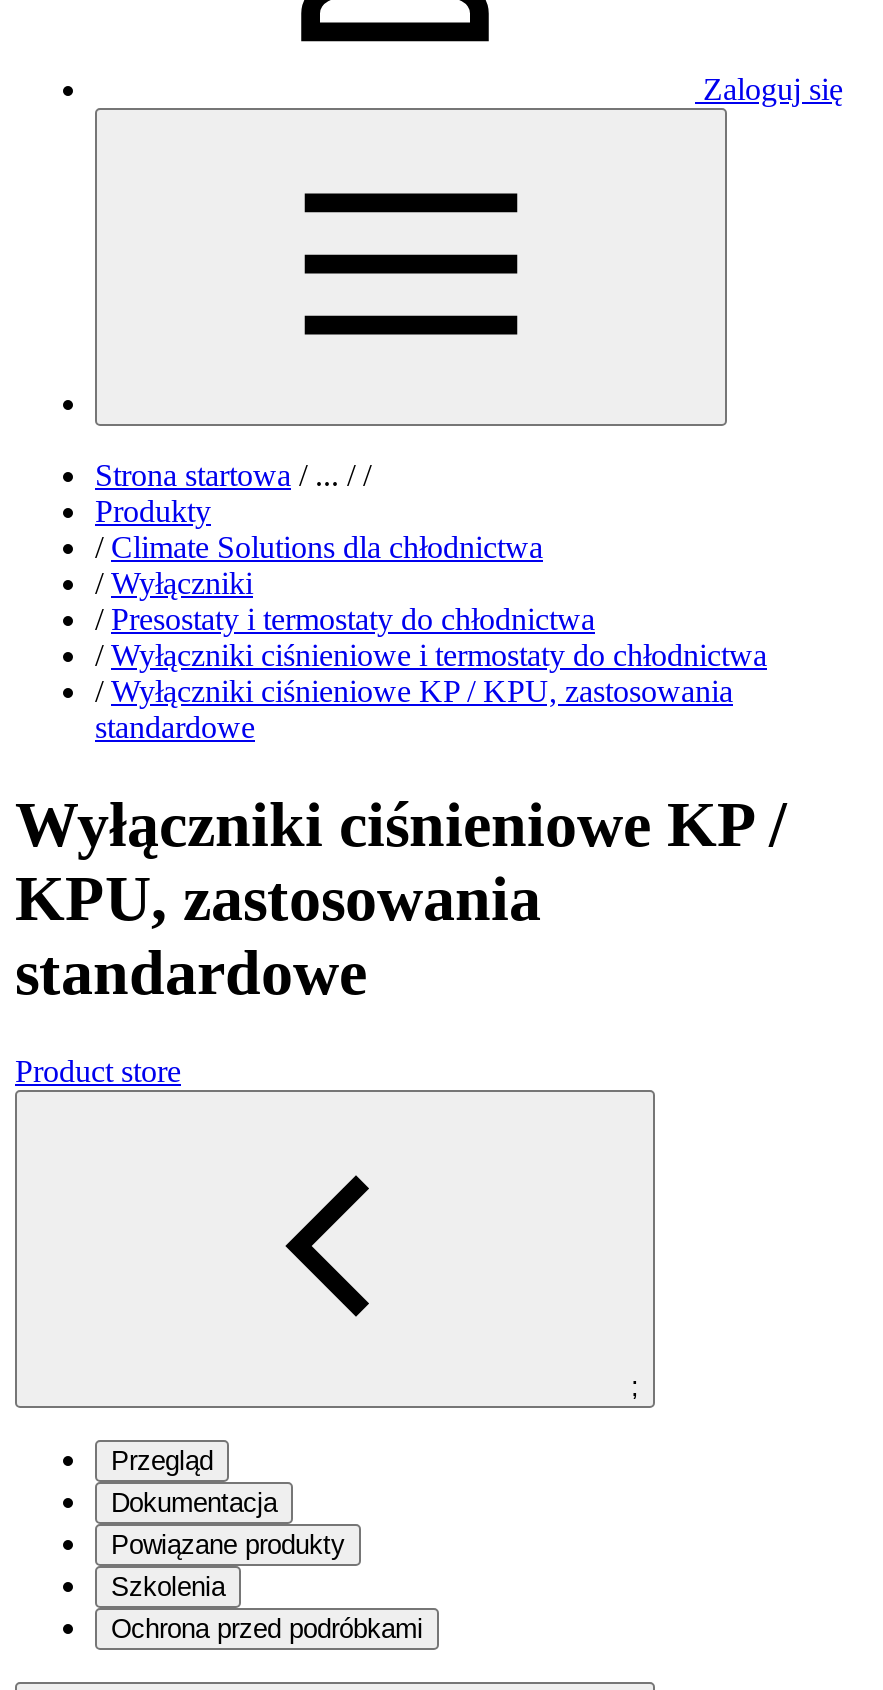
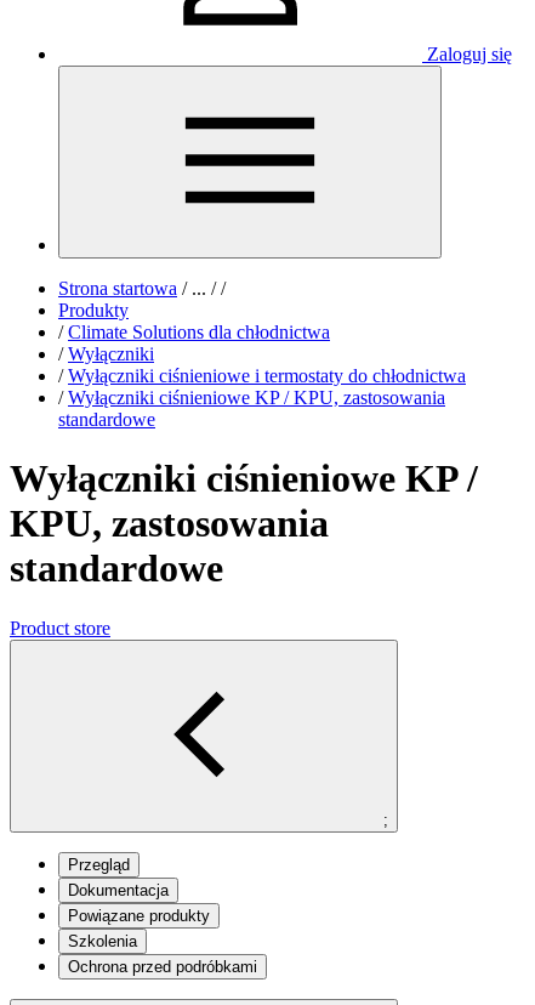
[95,602,595,636] / Presostaty i termostaty do chłodnictwa -> none

